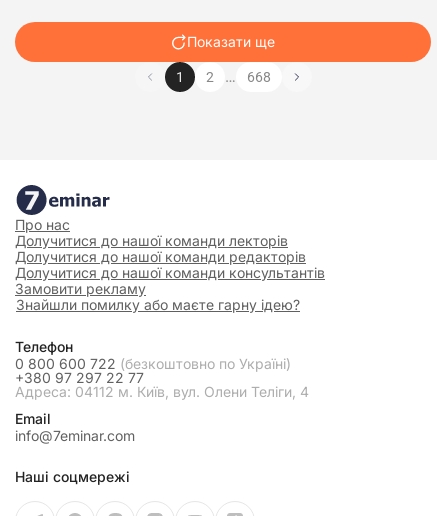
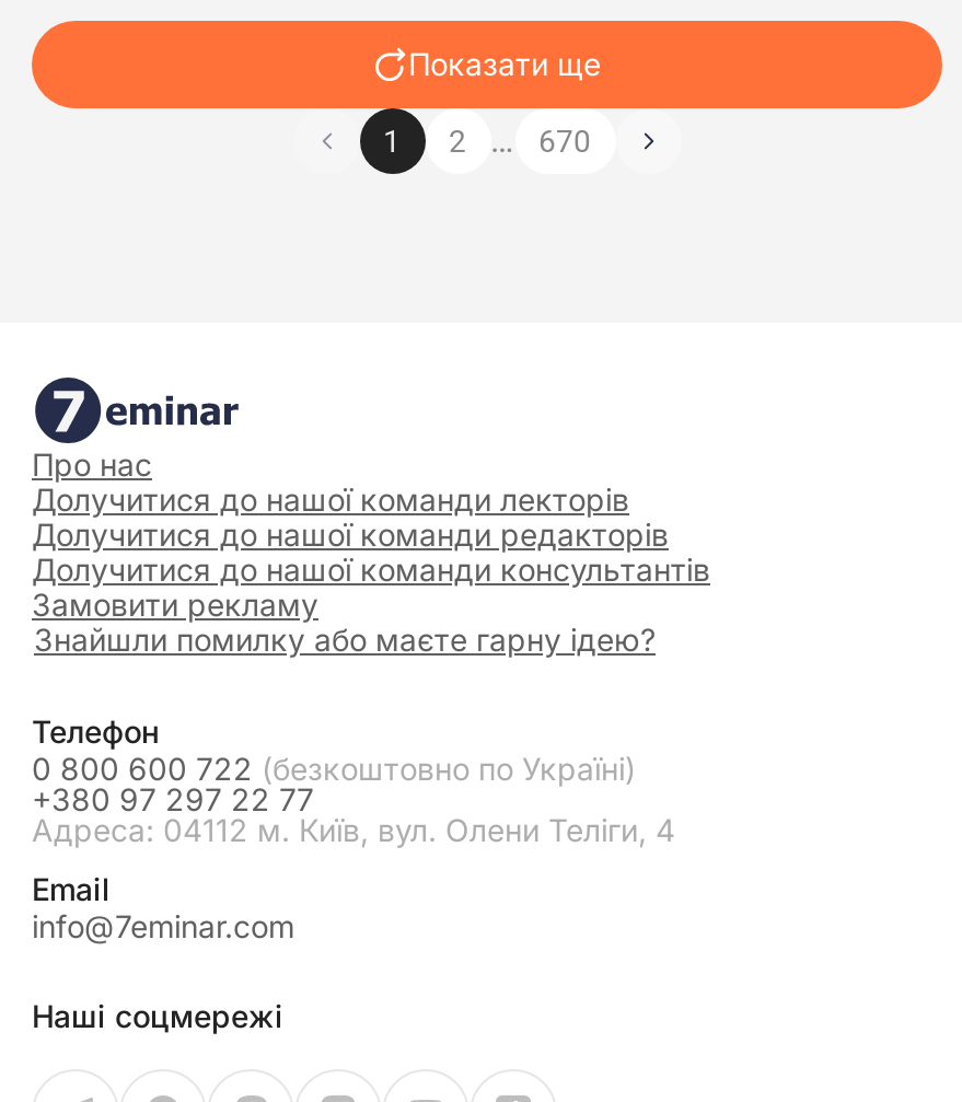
[246,69,270,85] 668 -> [538,124,591,159] 670

